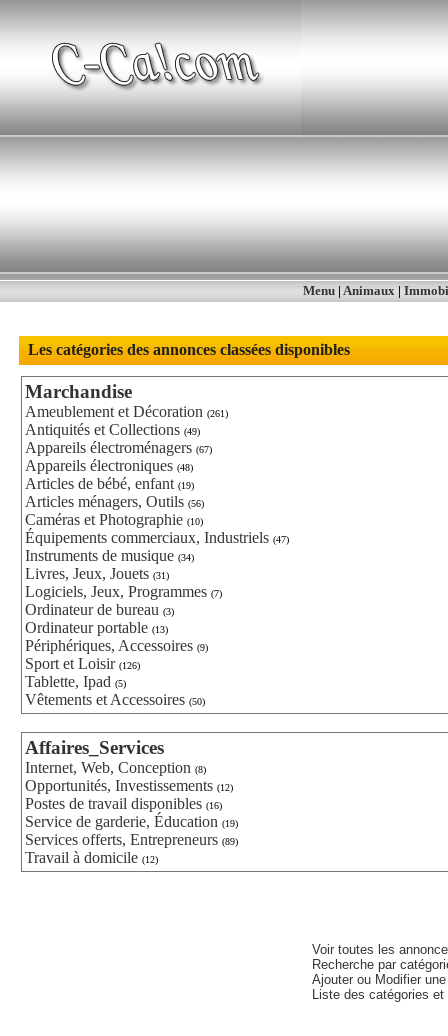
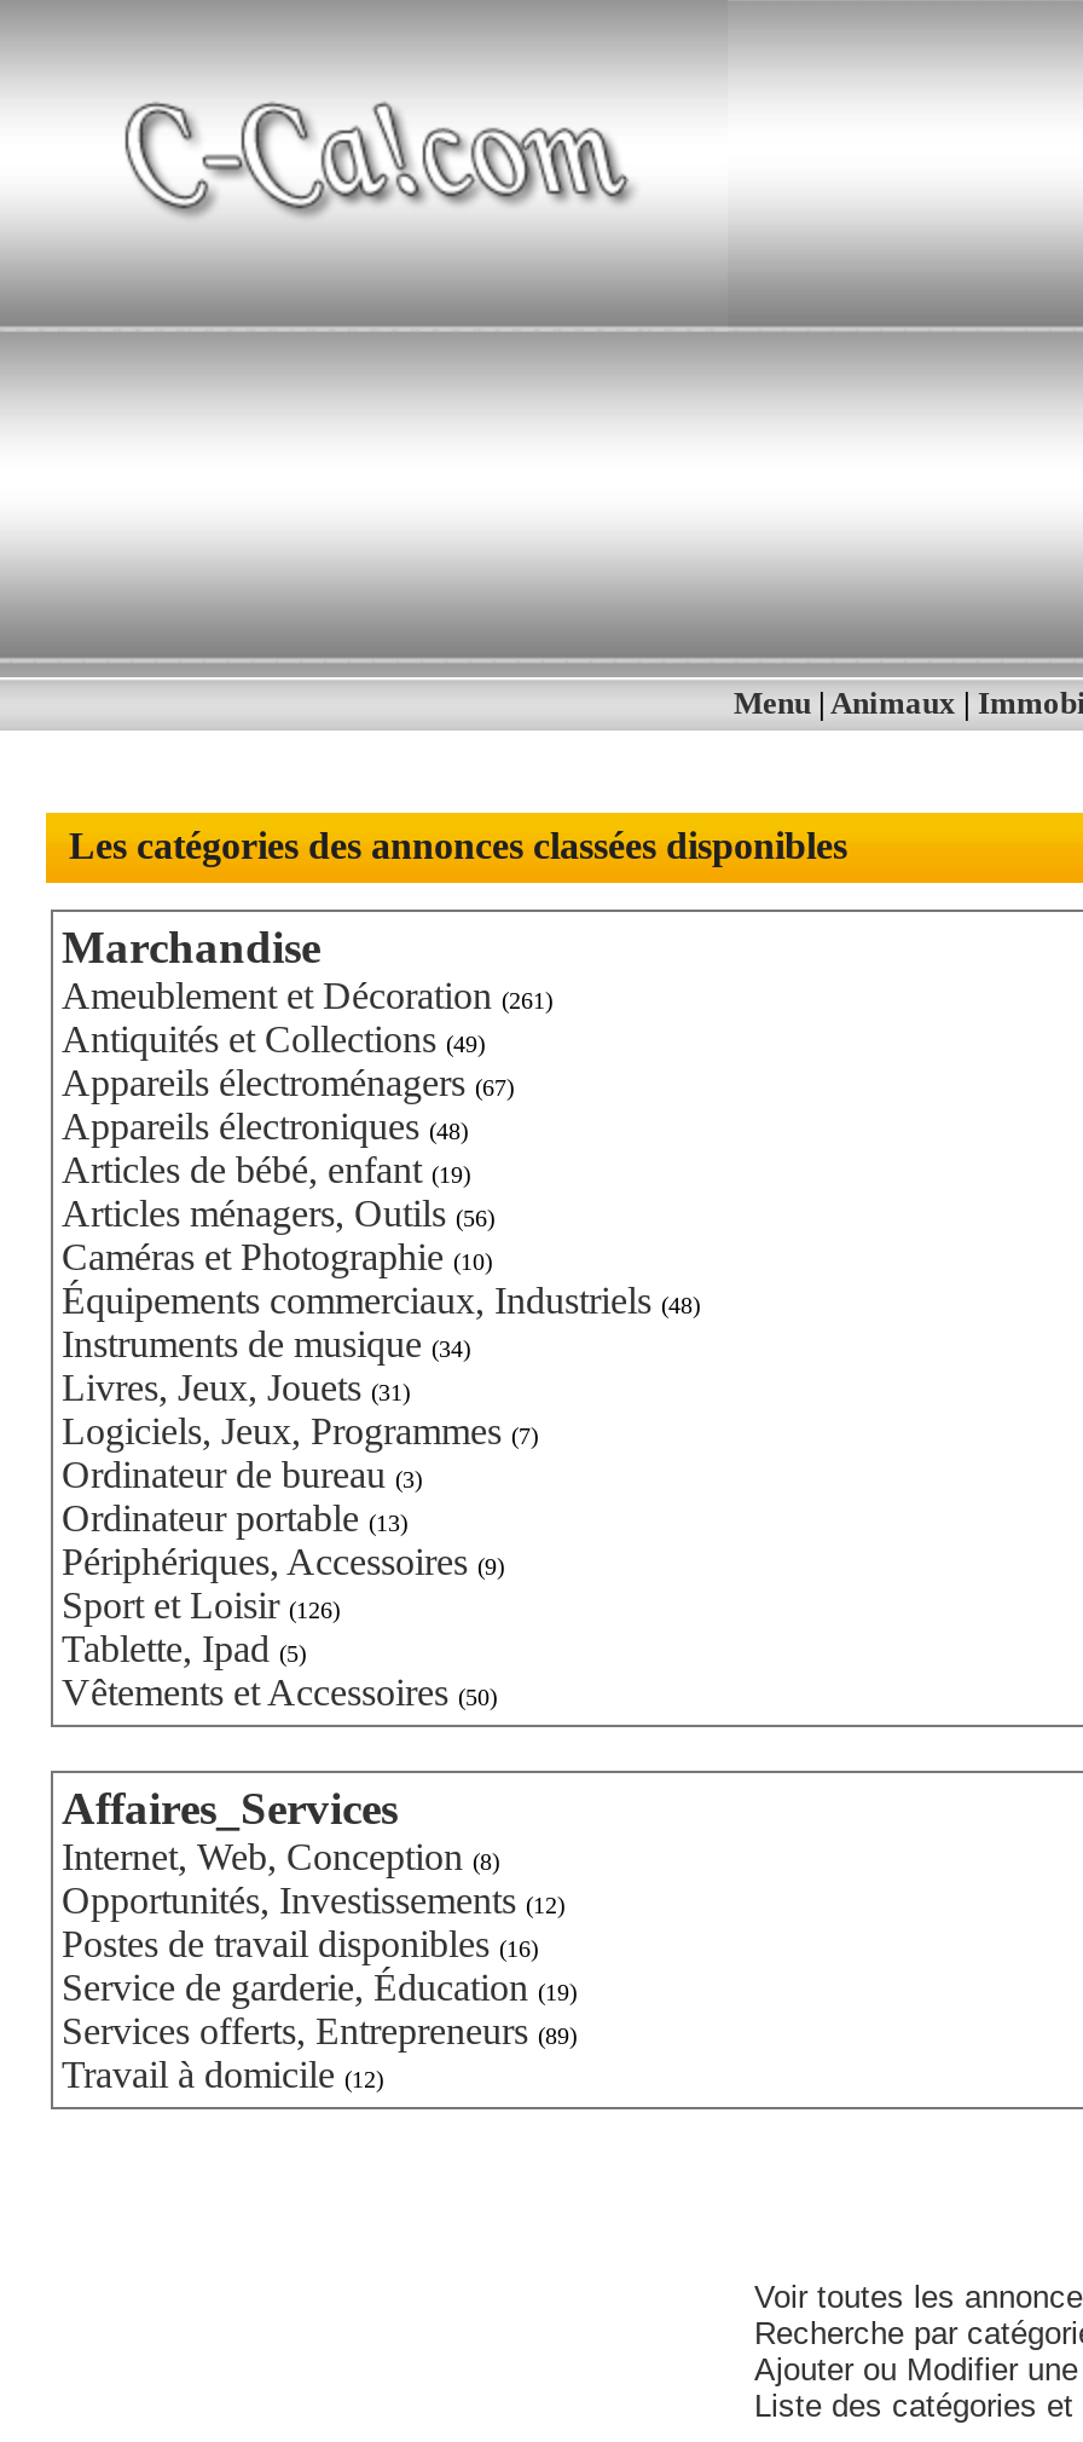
[25,529,289,546] Équipements commerciaux, Industriels (47) -> [62,1280,700,1321] Équipements commerciaux, Industriels (48)

